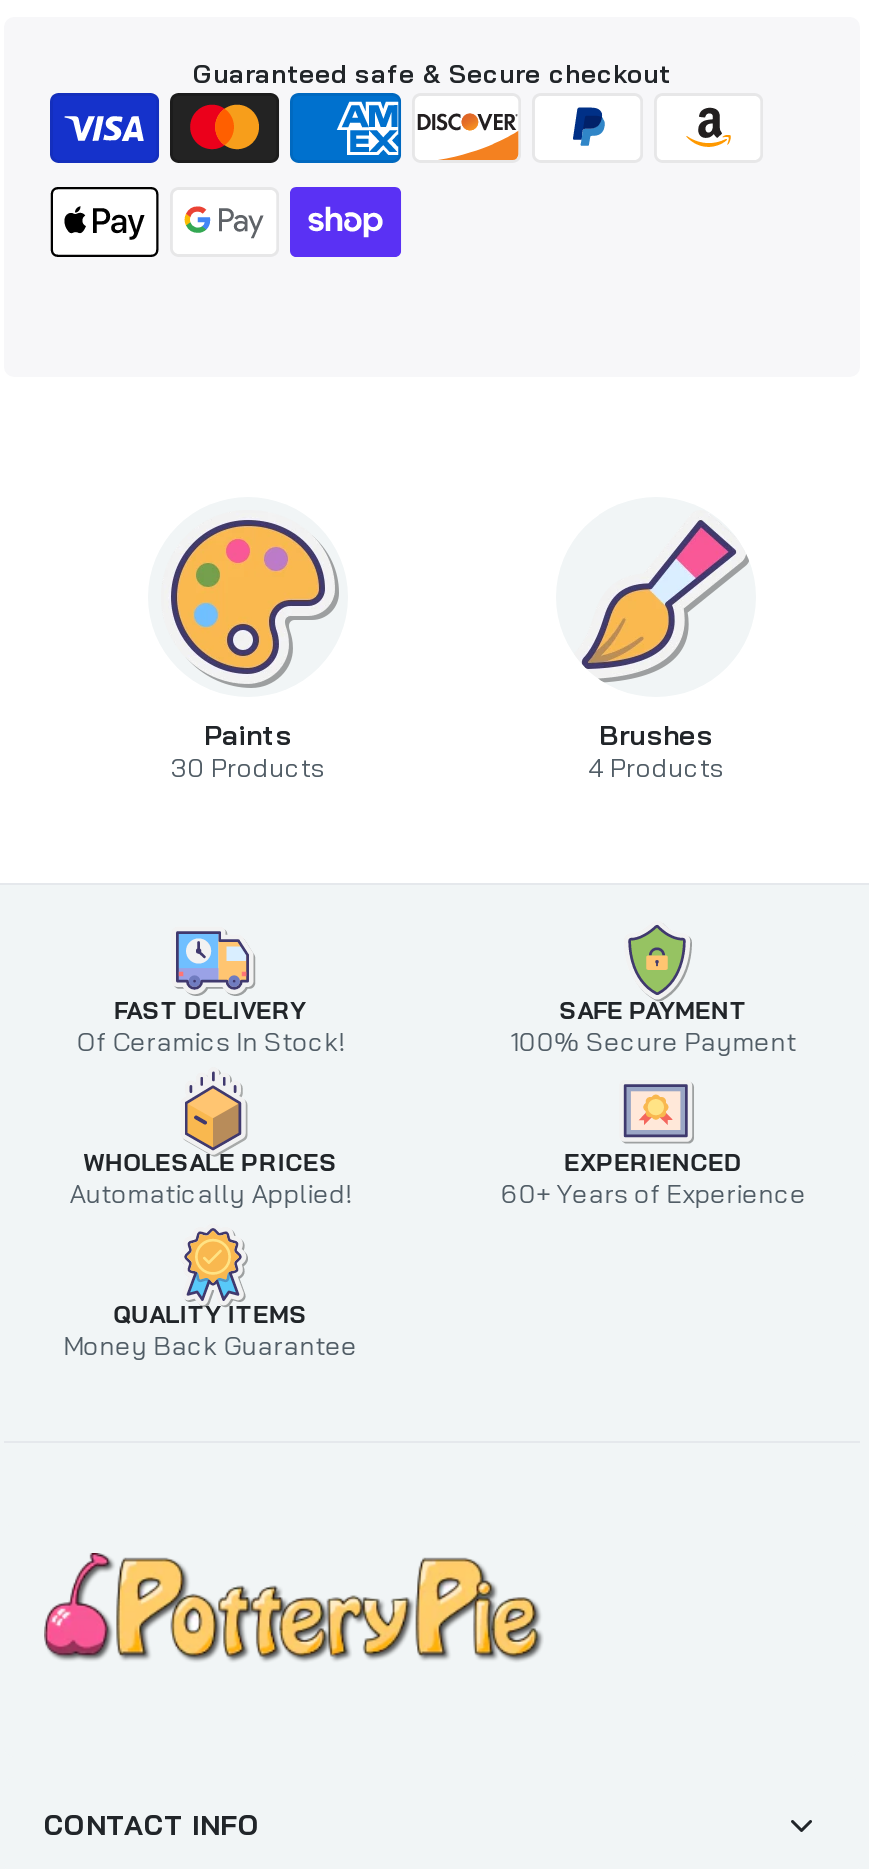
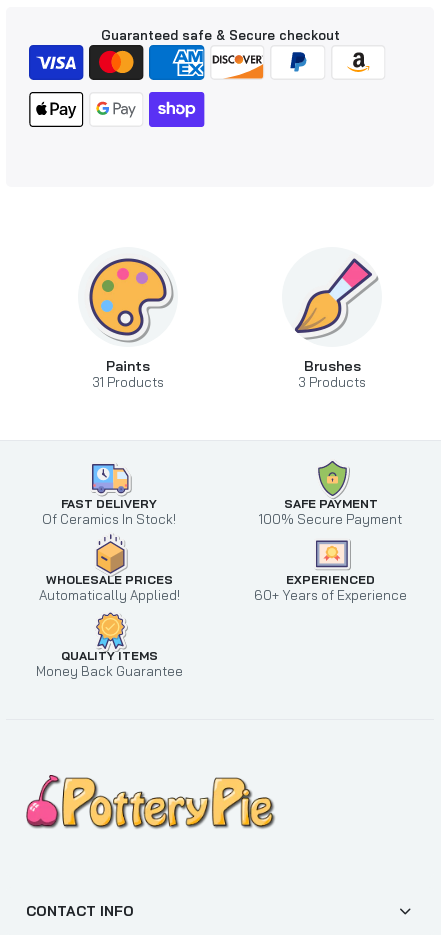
[171,751,325,783] 30 Products -> [92,374,164,390] 31 Products
[588,751,724,783] 4 Products -> [298,374,366,390] 3 Products

